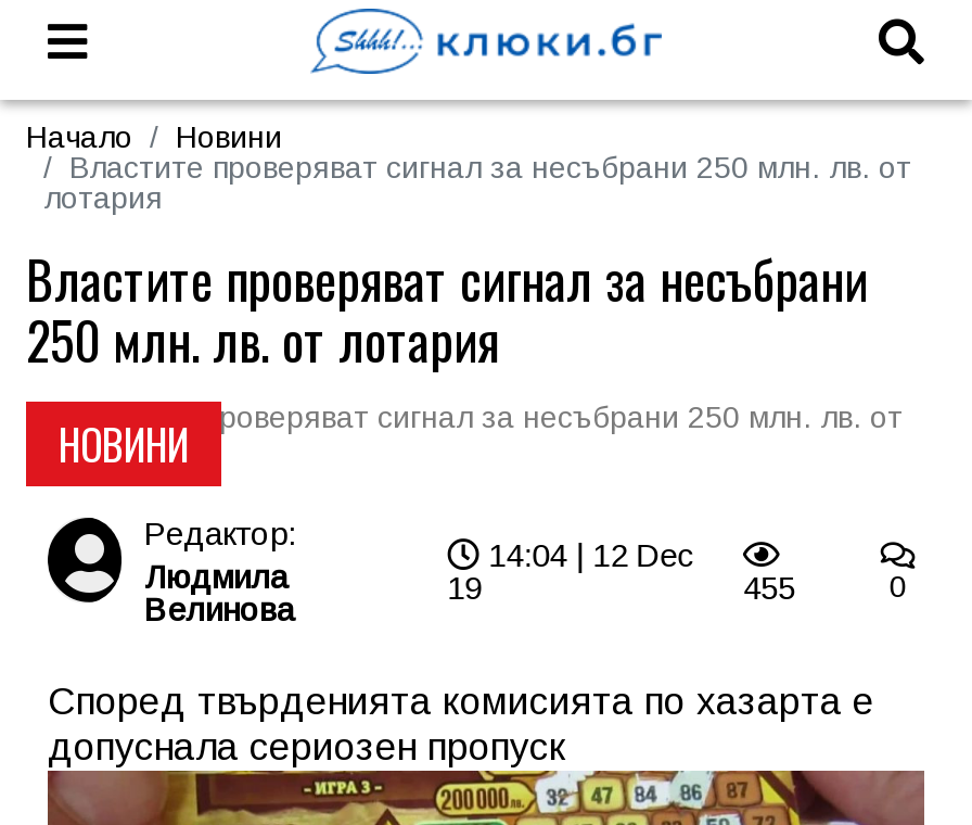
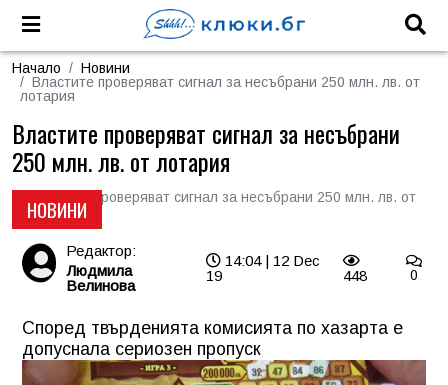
[743,569,795,606] 455 -> [343,267,367,284] 448

